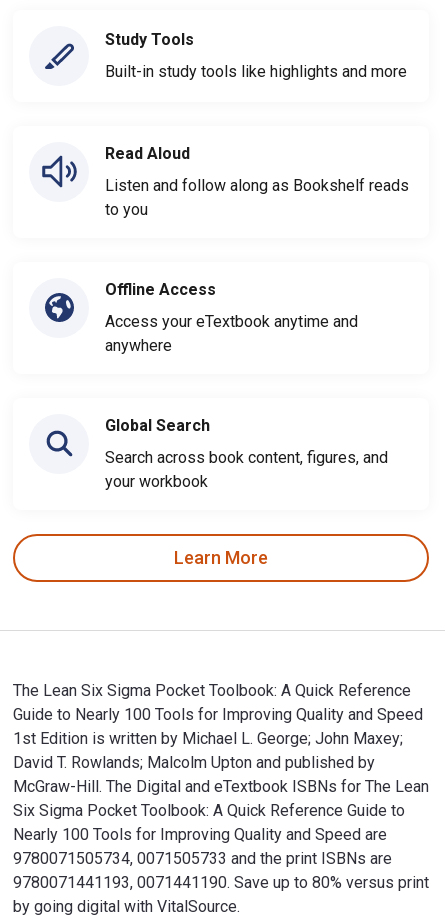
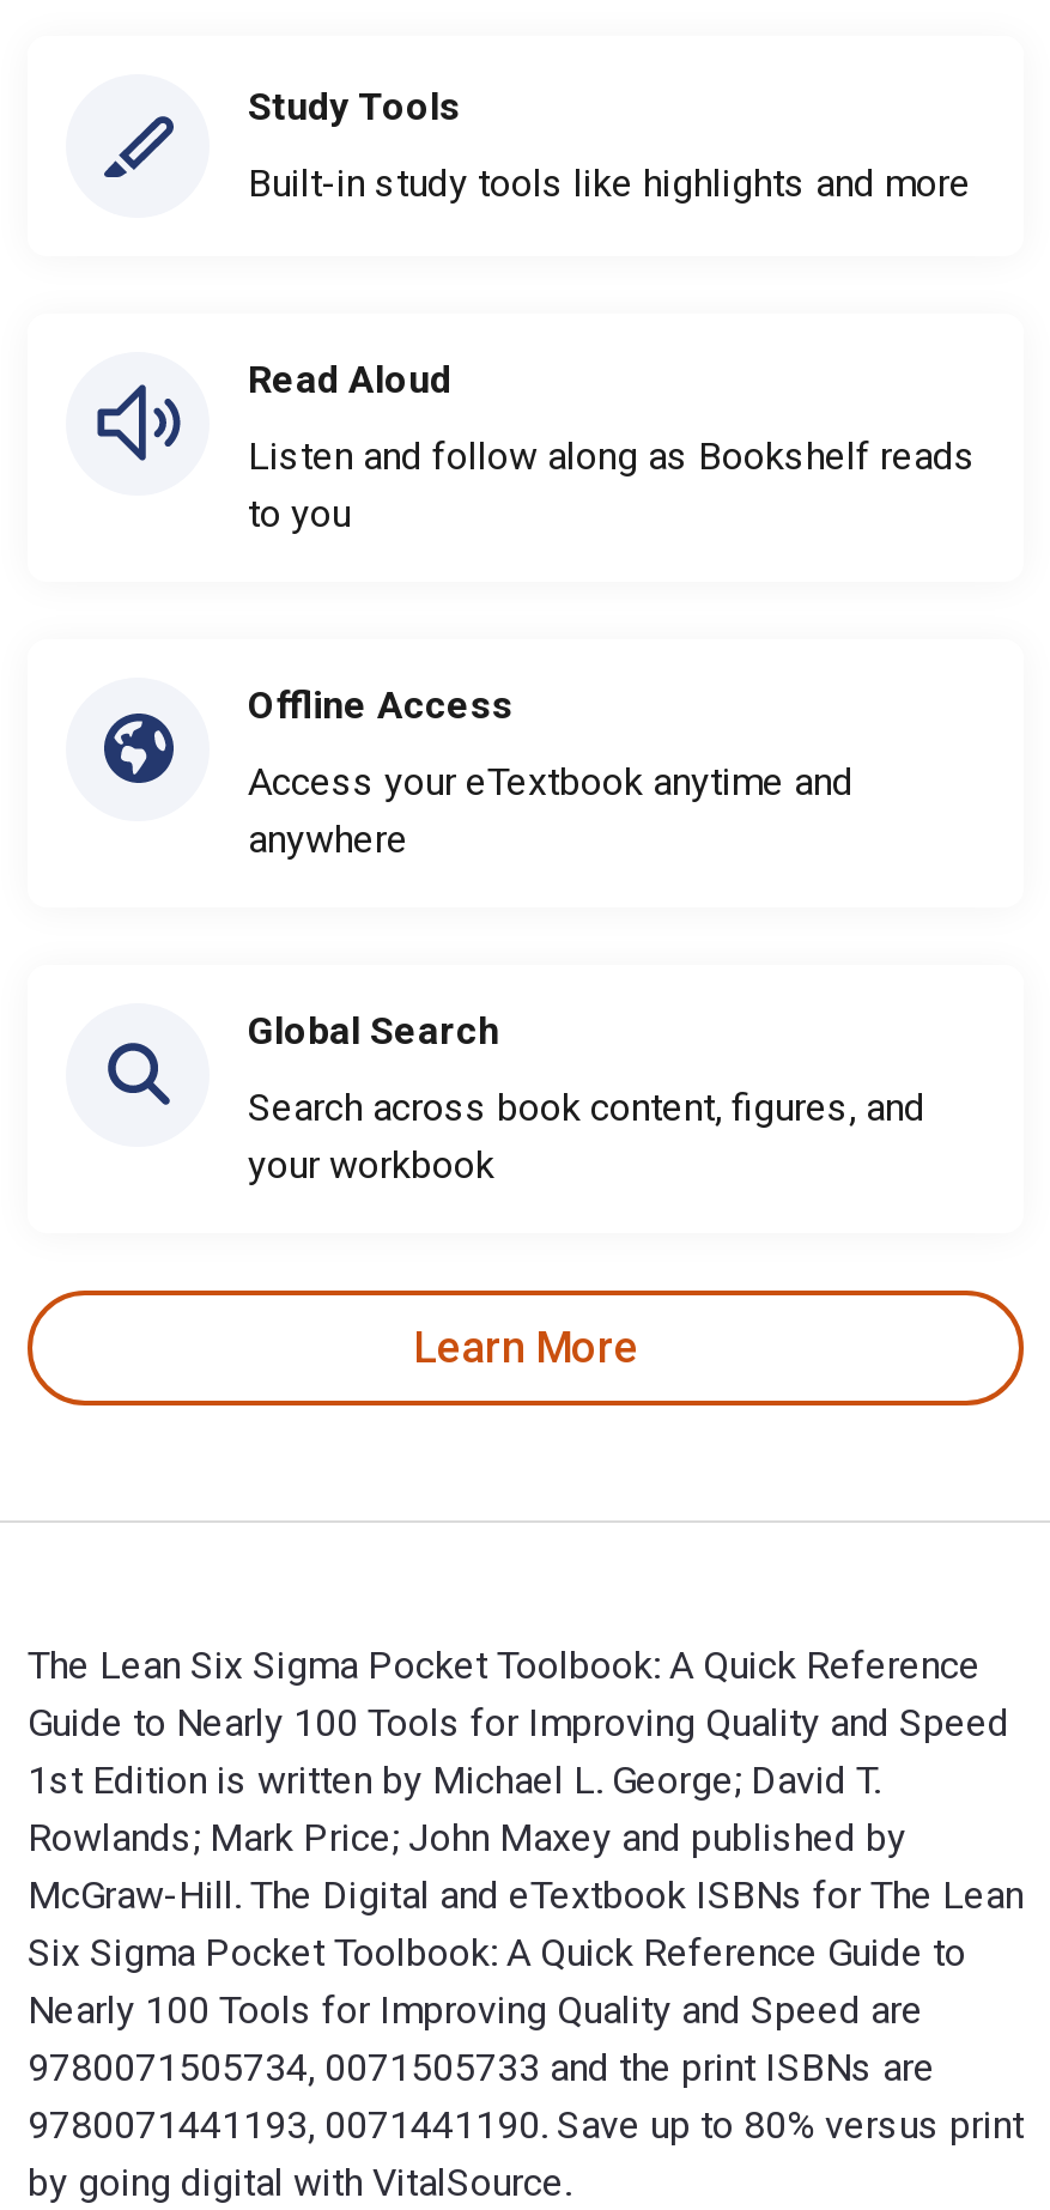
[13,729,403,748] 1st Edition is written by Michael L. George; John Maxey; -> [28,1757,880,1802] 1st Edition is written by Michael L. George; David T.
[13,753,375,772] David T. Rowlands; Malcolm Upton and published by -> [28,1814,906,1860] Rowlands; Mark Price; John Maxey and published by

